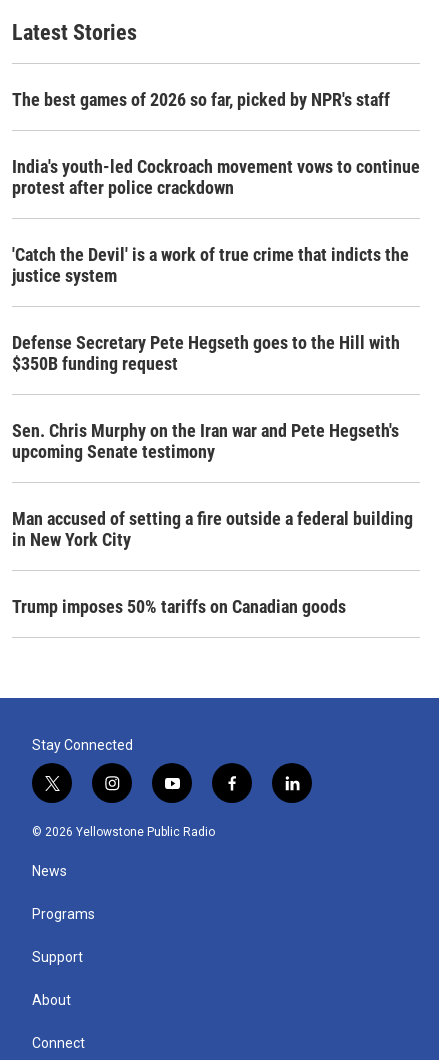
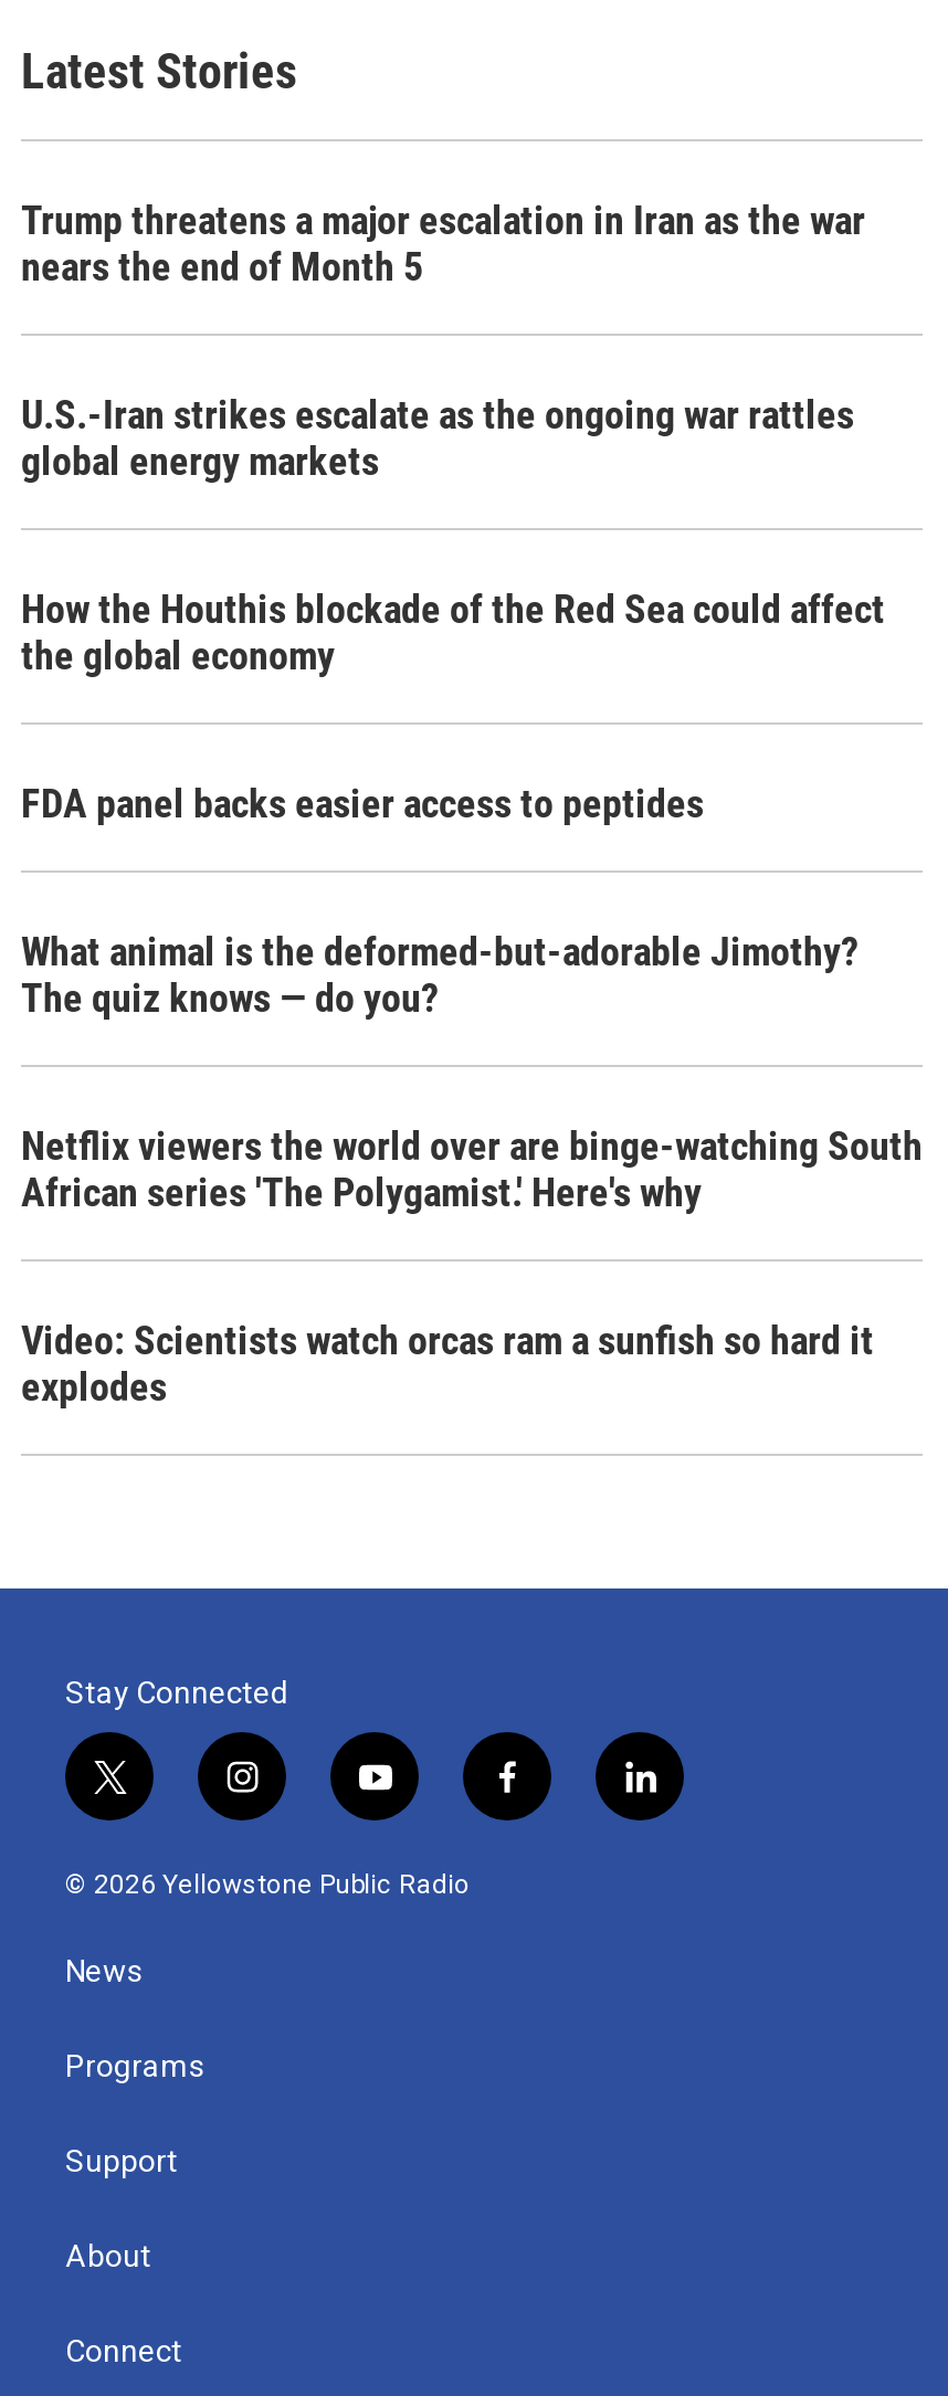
[12,89,390,110] The best games of 2026 so far, picked by NPR's staff -> [21,197,865,289] Trump threatens a major escalation in Iran as the war | nears the end of Month 5
[12,156,420,198] India's youth-led Cockroach movement vows to continue | protest after police crackdown -> [21,391,854,484] U.S.-Iran strikes escalate as the ongoing war rattles | global energy markets
[12,244,409,286] 'Catch the Devil' is a work of true crime that indicts the | justice system -> [21,585,885,678] How the Houthis blockade of the Red Sea could affect | the global economy
[12,332,400,374] Defense Secretary Pete Hegseth goes to the Hill with | $350B funding request -> [21,780,704,826] FDA panel backs easier access to peptides
[12,420,399,462] Sen. Chris Murphy on the Iran war and Pete Hegseth's | upcoming Senate testimony -> [21,928,859,1021] What animal is the deformed-but-adorable Jimothy? | The quiz knows — do you?
[12,508,413,550] Man accused of setting a fire outside a federal building | in New York City -> [21,1122,923,1215] Netflix viewers the world over are binge-watching South | African series 'The Polygamist.' Here's why
[12,596,346,617] Trump imposes 50% tariffs on Canadian goods -> [21,1317,874,1410] Video: Scientists watch orcas ram a sunfish so hard it | explodes

